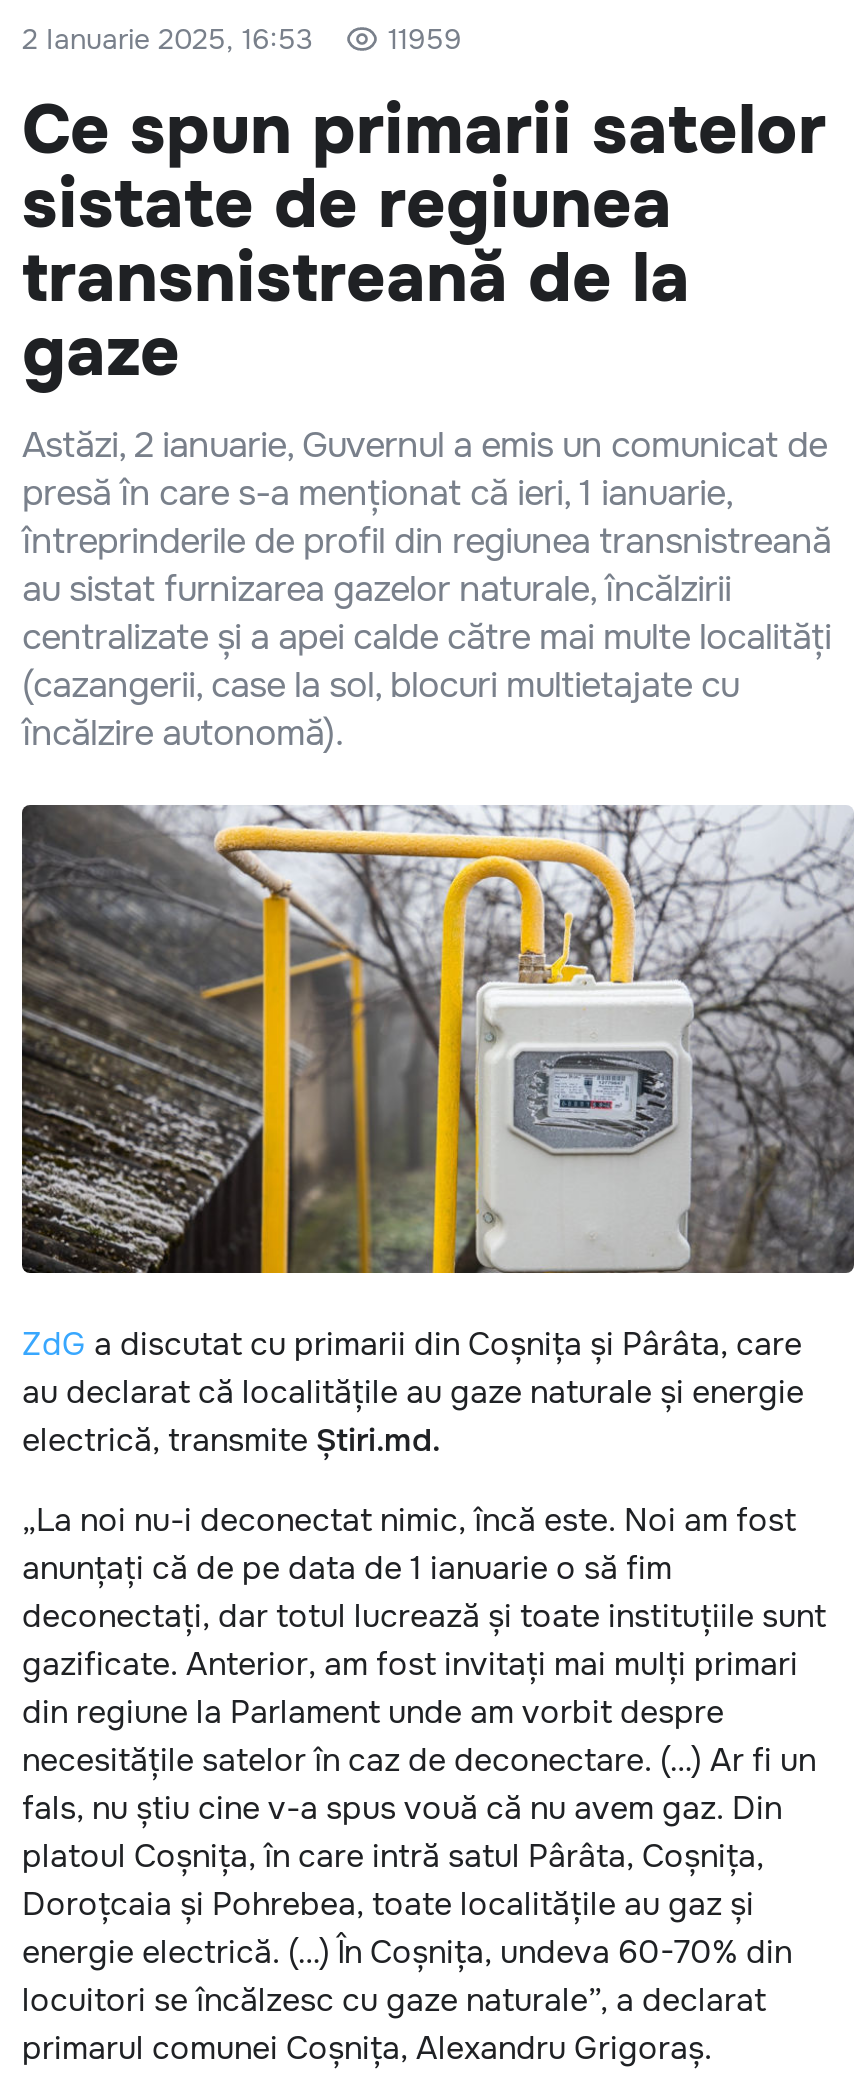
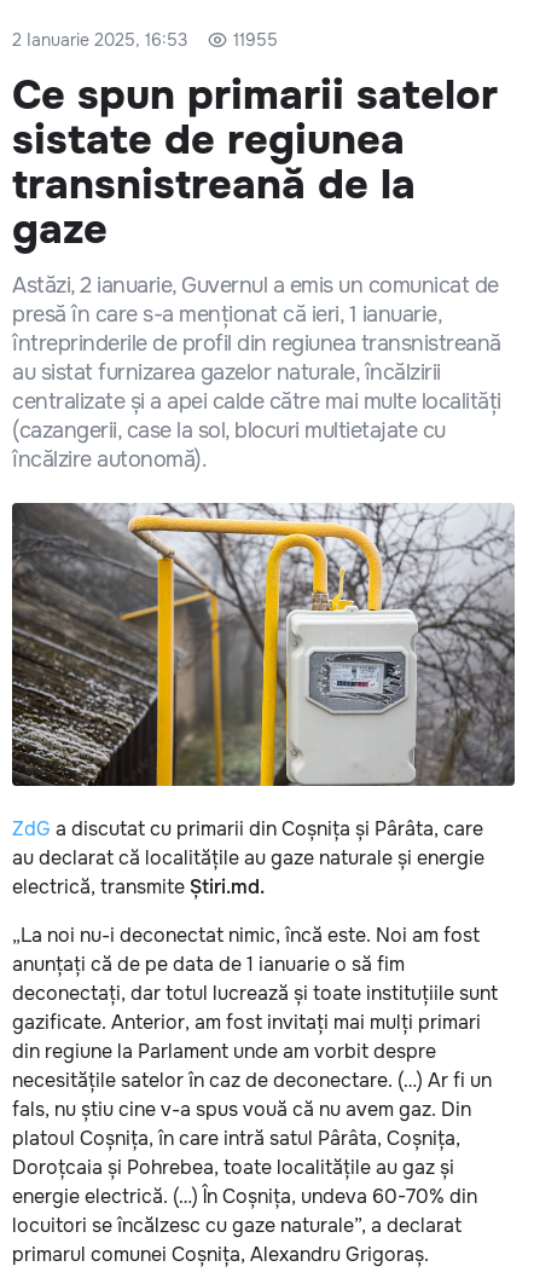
[388,21,462,57] 11959 -> [233,29,278,51] 11955

